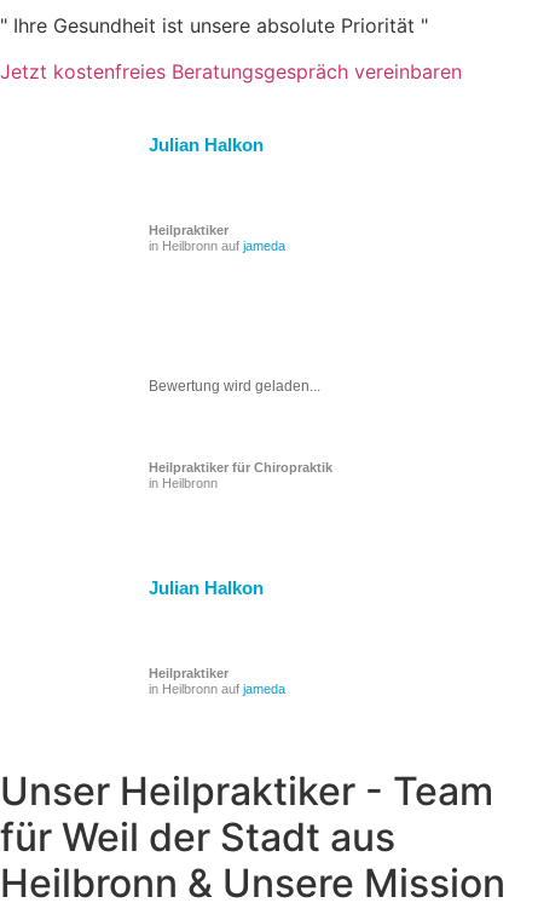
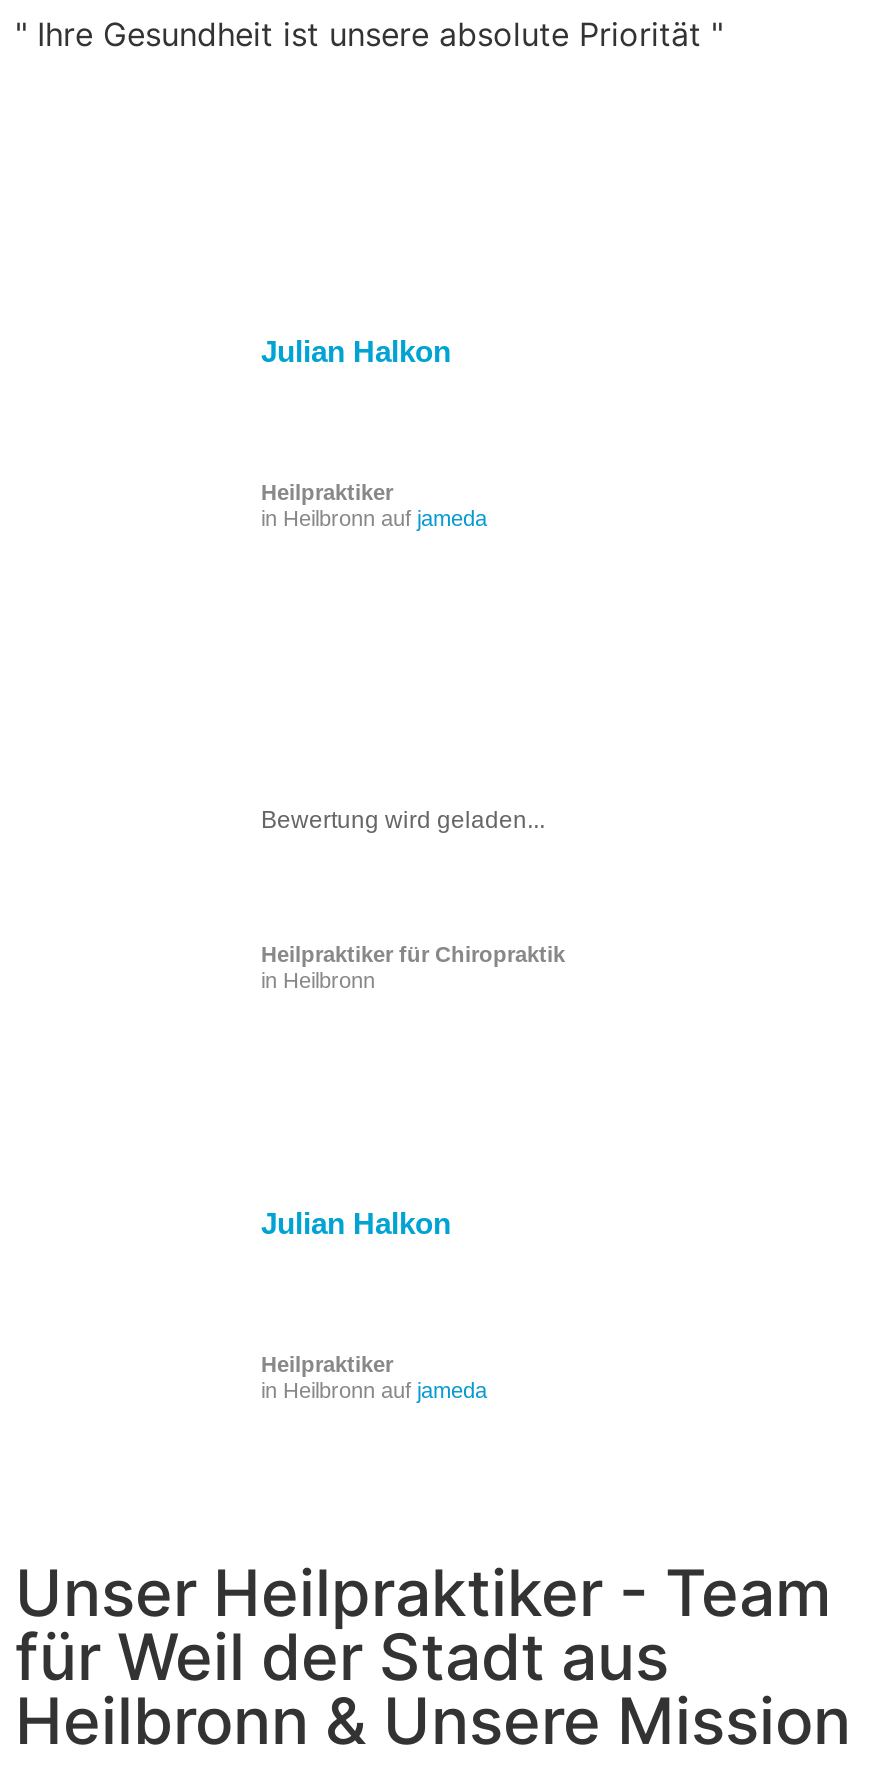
[0,60,462,84] Jetzt kostenfreies Beratungsgespräch vereinbaren -> none

